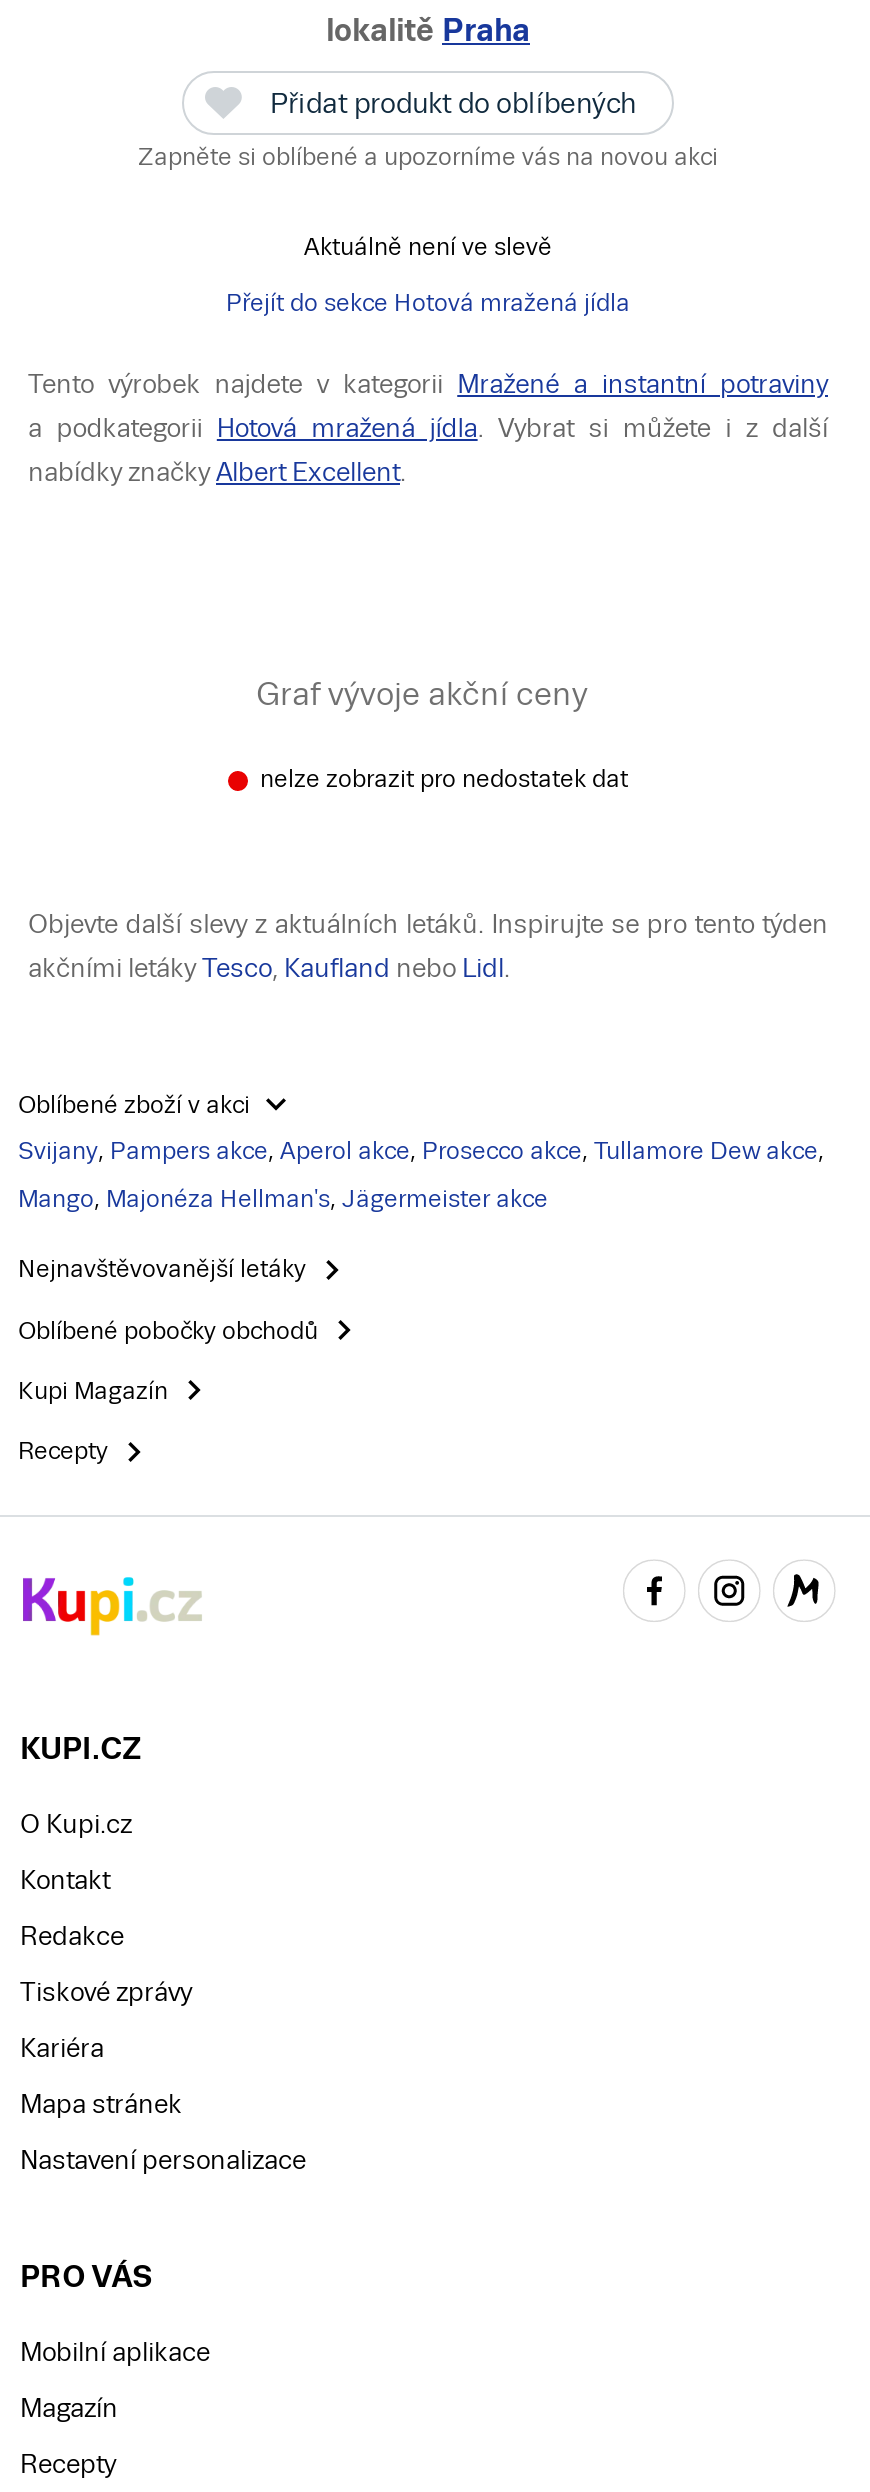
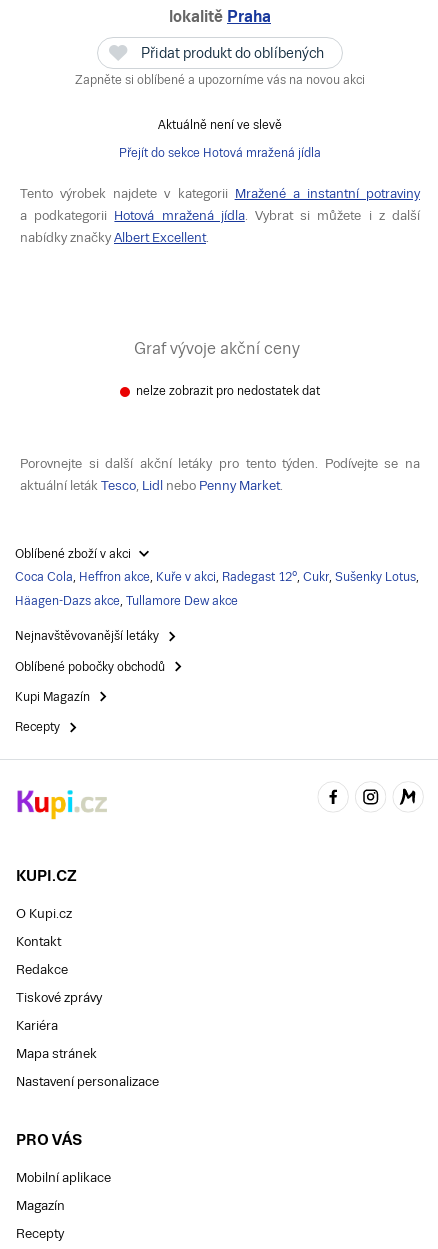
[28,909,828,939] Objevte další slevy z aktuálních letáků. Inspirujte se pro tento týden -> [20,456,420,471] Porovnejte si další akční letáky pro tento týden. Podívejte se na
[28,953,510,983] akčními letákyTesco, Kaufland nebo Lidl. -> [20,478,283,493] aktuální letákTesco, Lidl nebo Penny Market.
[18,1138,824,1166] Svijany, Pampers akce, Aperol akce, Prosecco akce, Tullamore Dew akce, -> [15,570,419,584] Coca Cola, Heffron akce, Kuře v akci, Radegast 12°, Cukr, Sušenky Lotus,
[18,1186,548,1214] Mango, Majonéza Hellman's, Jägermeister akce -> [15,594,238,608] Häagen-Dazs akce, Tullamore Dew akce

